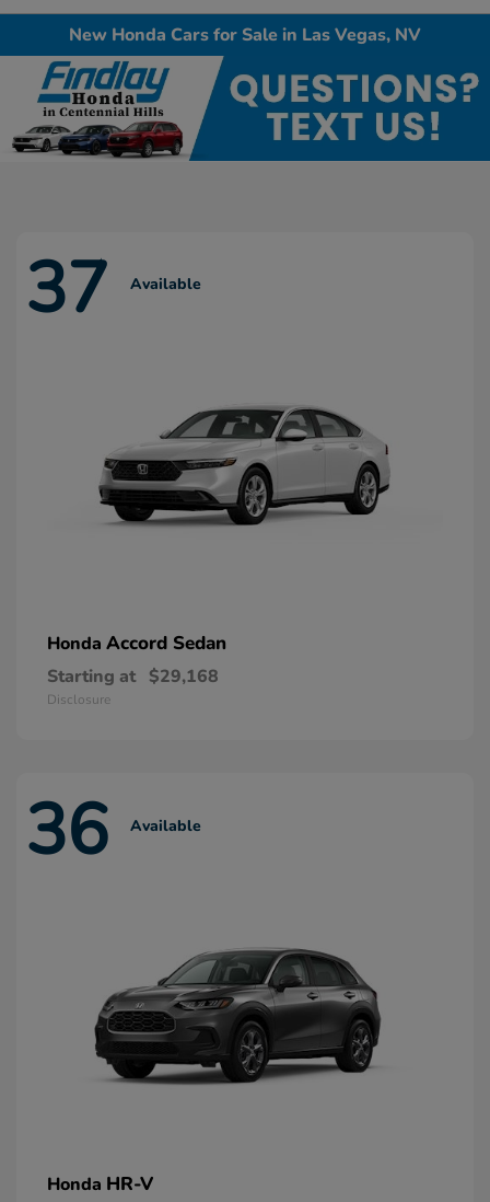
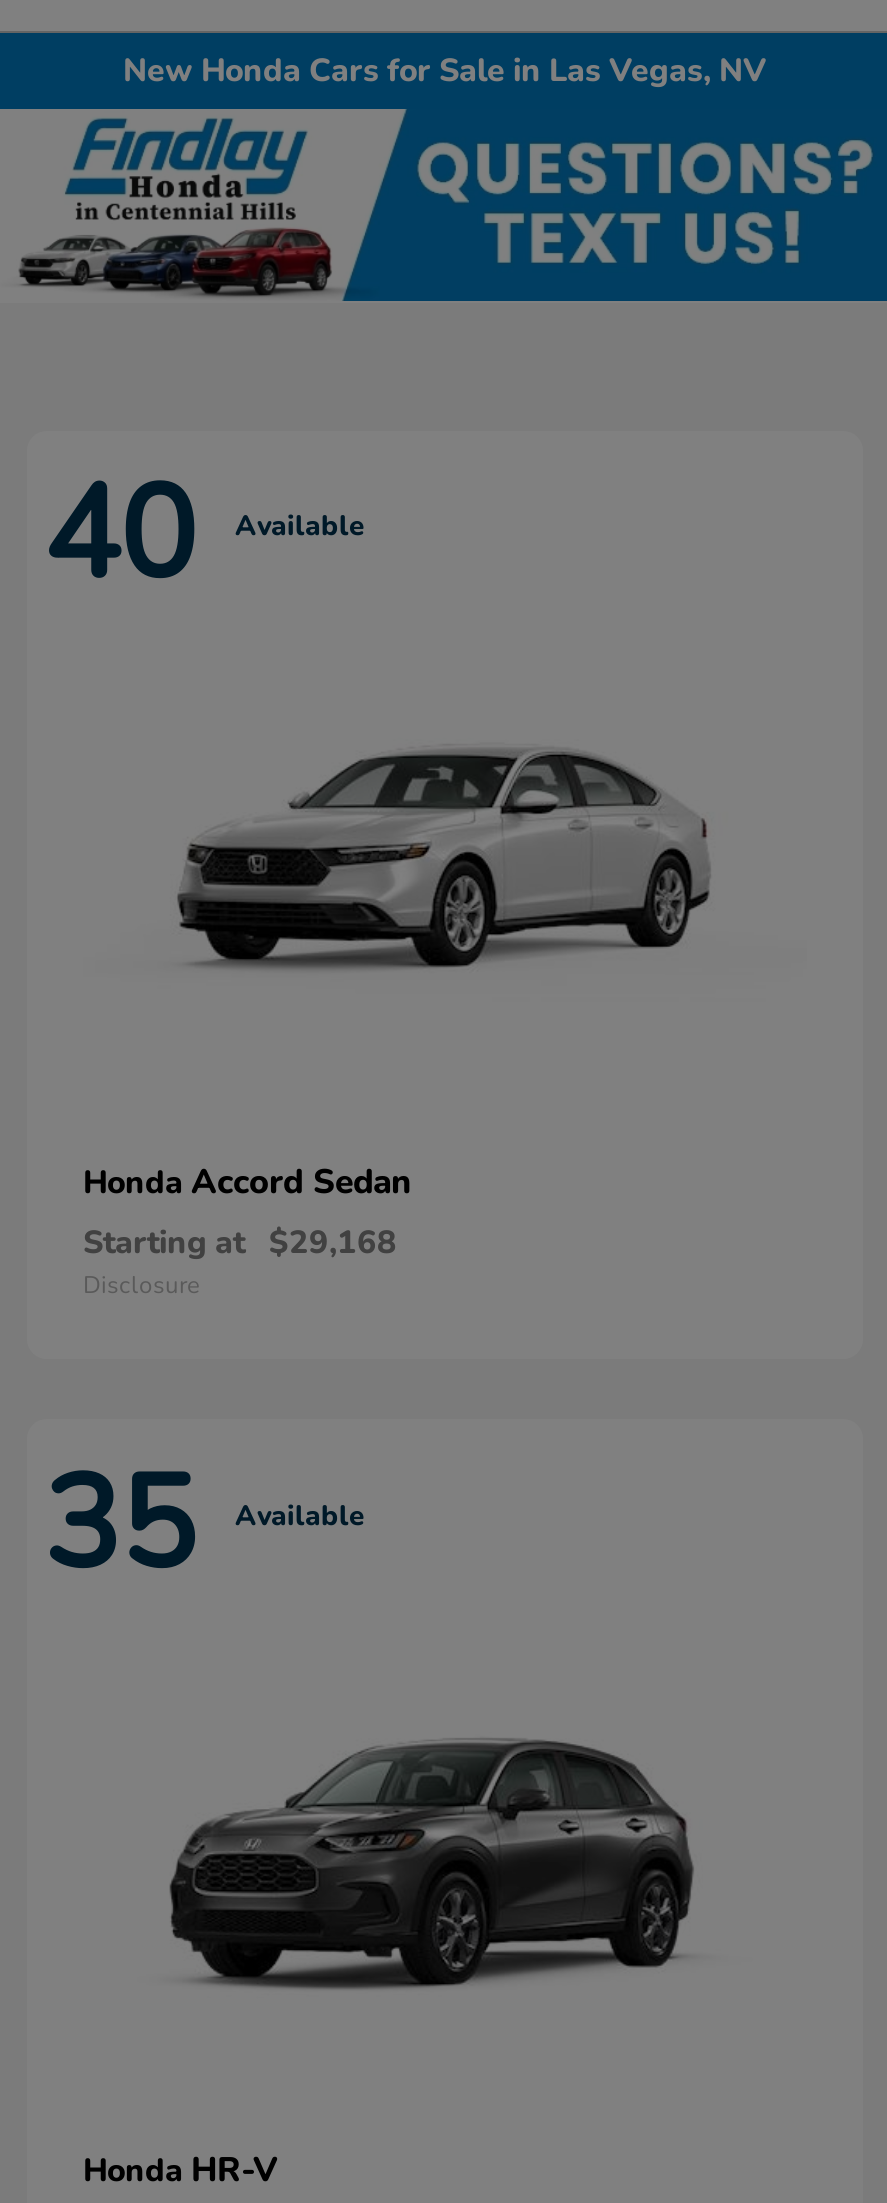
[25,241,201,337] 37 Available -> [43,447,365,623] 40 Available
[25,782,201,879] 36 Available -> [43,1436,365,1612] 35 Available

